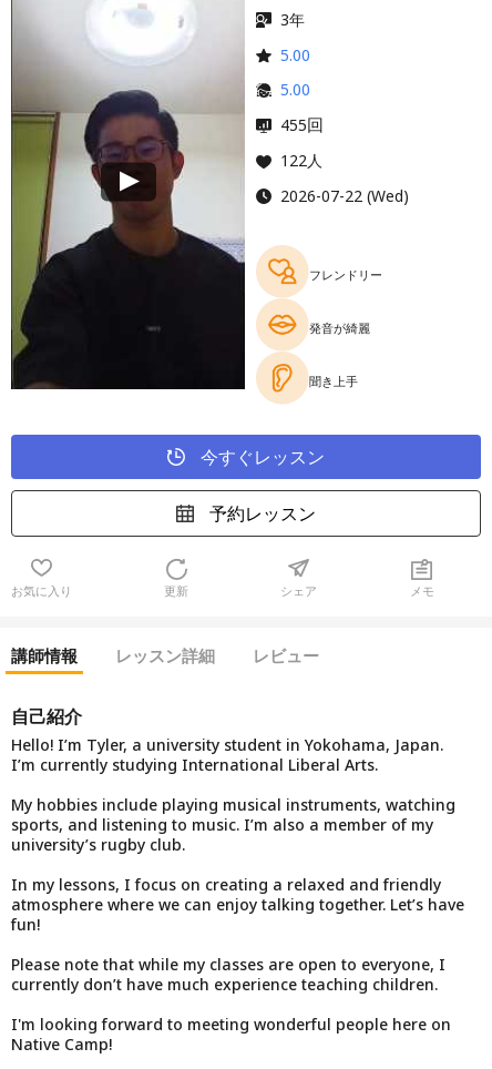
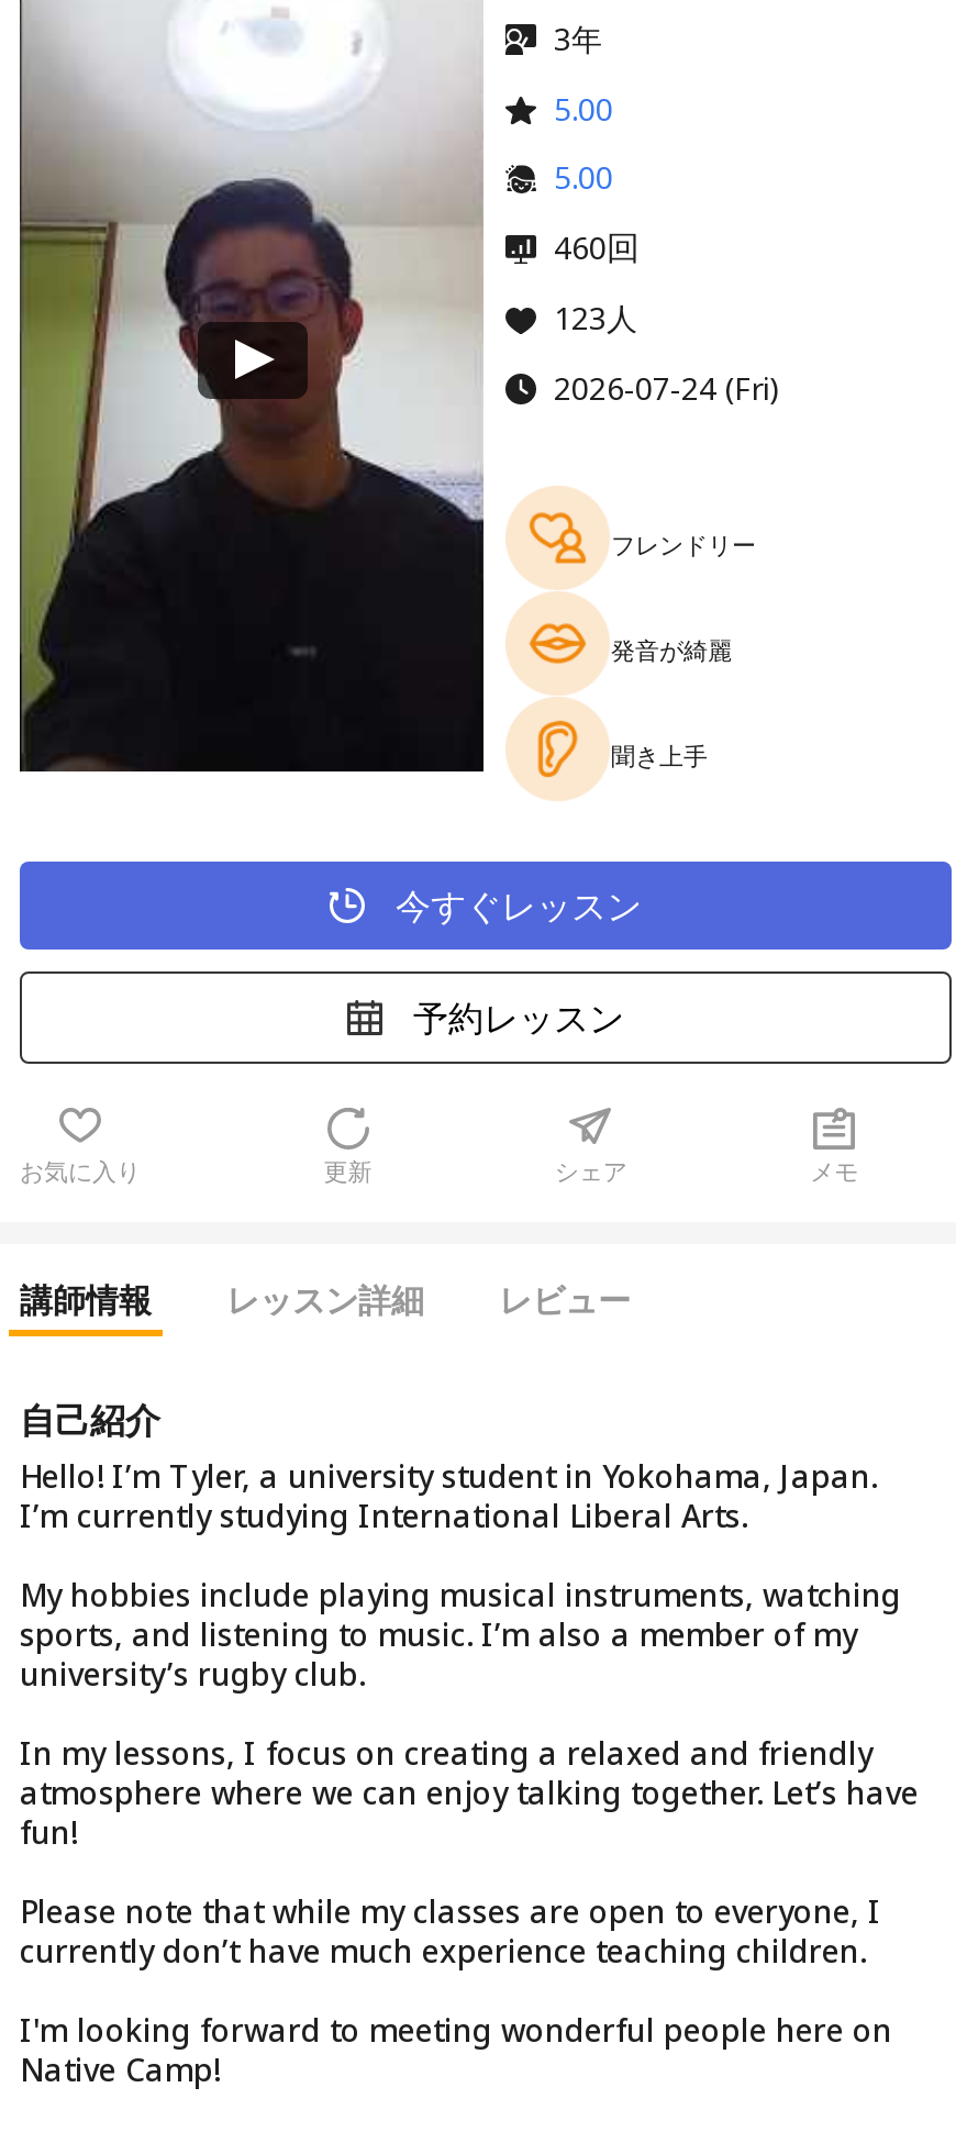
[280,113,324,135] 455回 -> [554,224,640,268] 460回
[280,150,322,171] 122人 -> [554,297,637,338] 123人
[280,185,409,206] 2026-07-22 (Wed) -> [554,367,780,409] 2026-07-24 (Fri)

